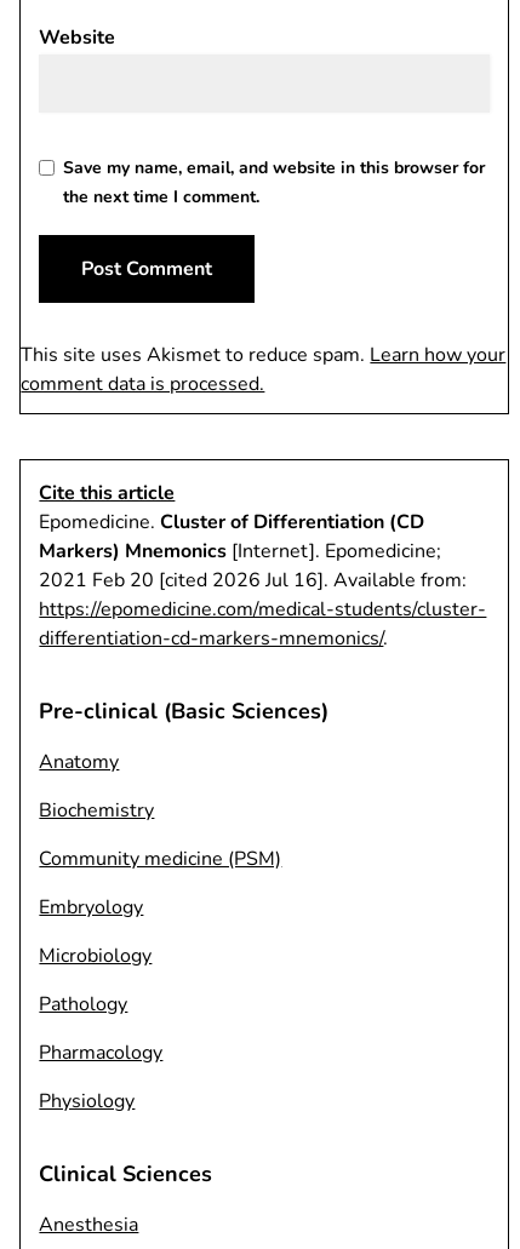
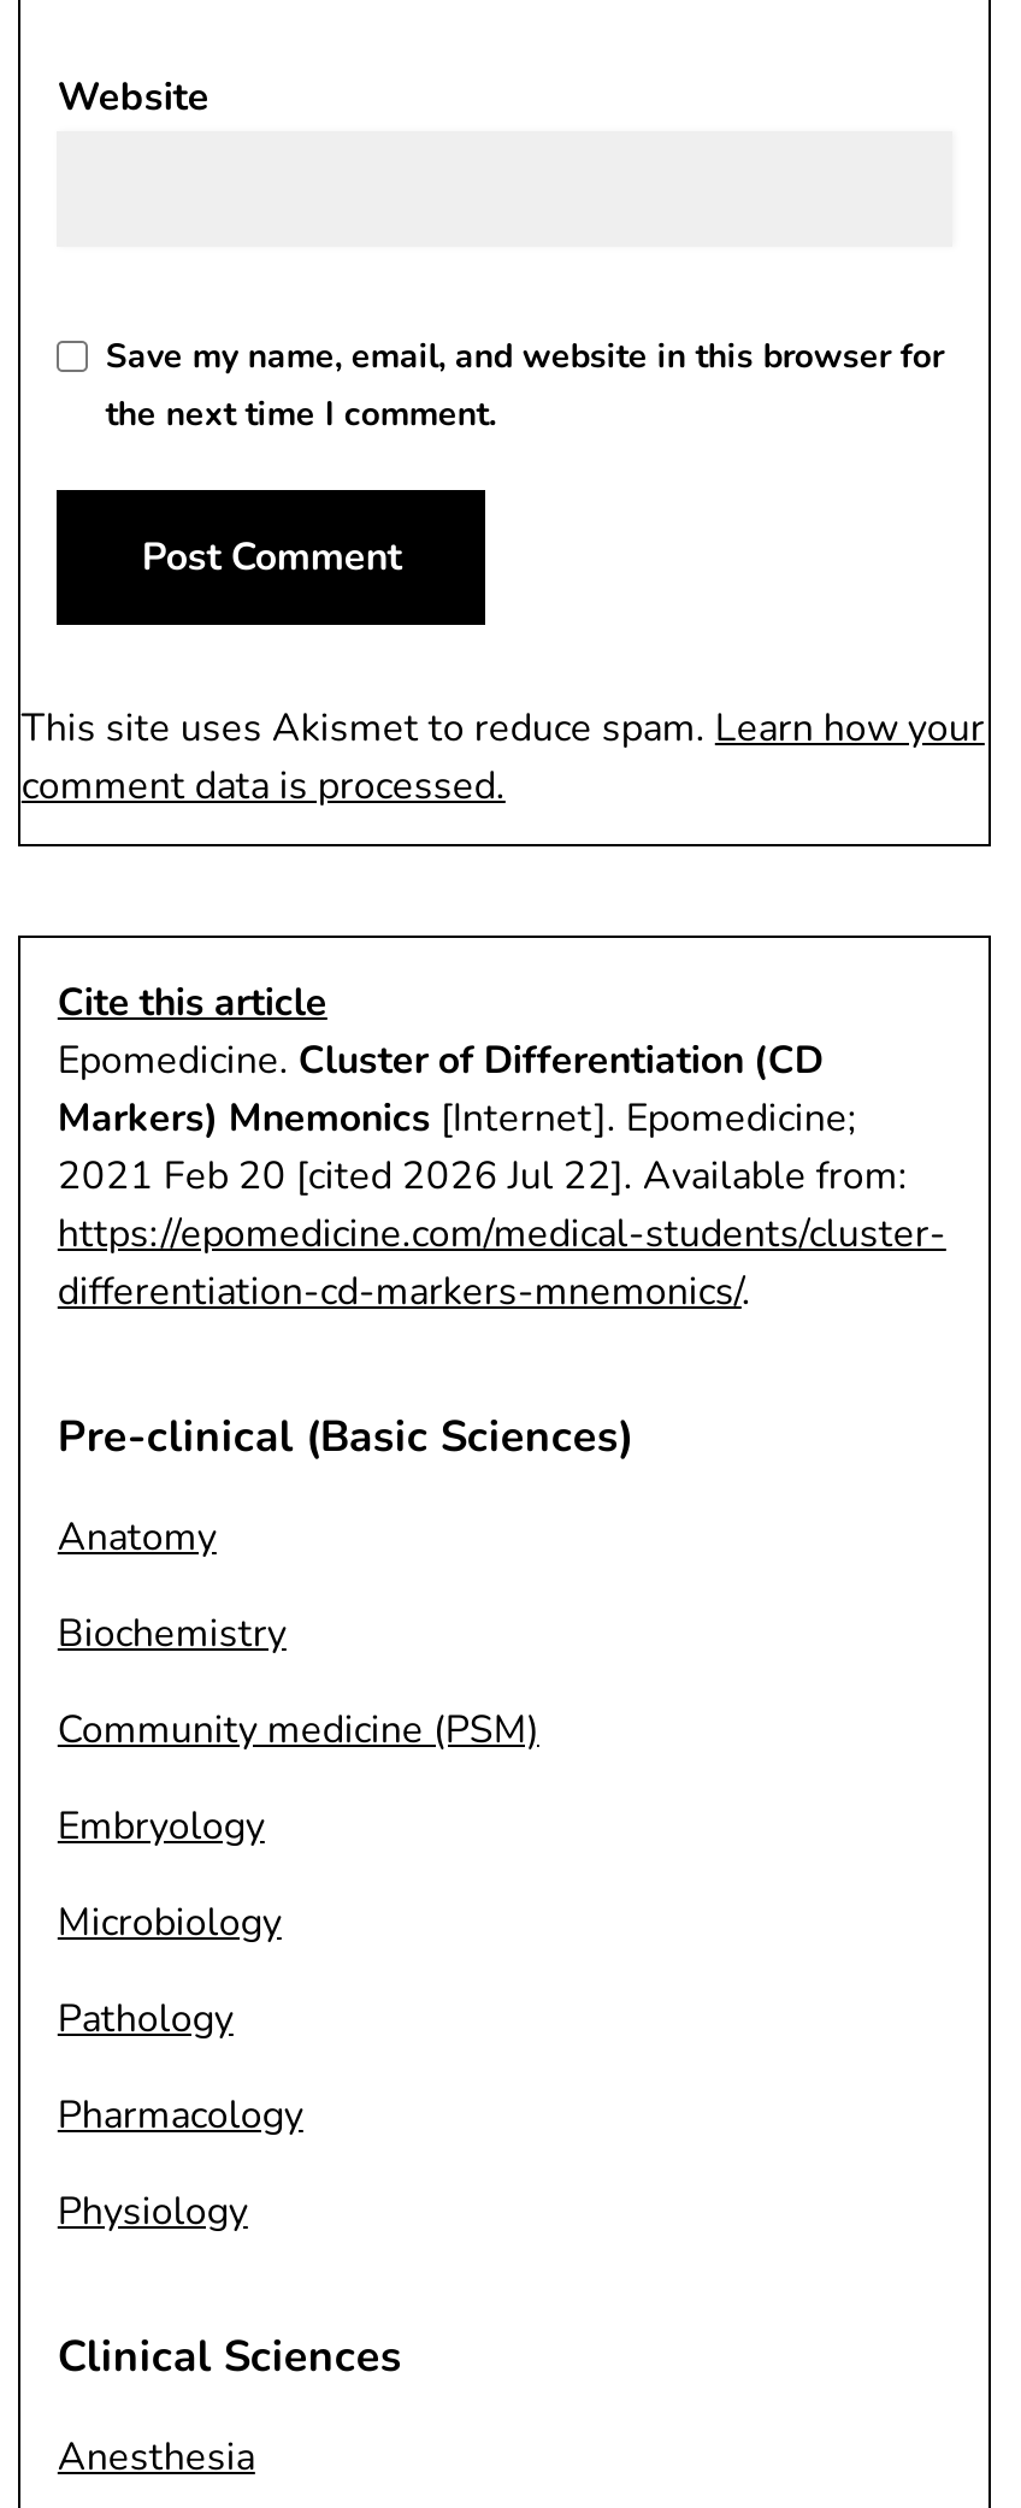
[39,567,467,594] 2021 Feb 20 [cited 2026 Jul 16]. Available from: -> [58,1150,908,1203] 2021 Feb 20 [cited 2026 Jul 22]. Available from:

